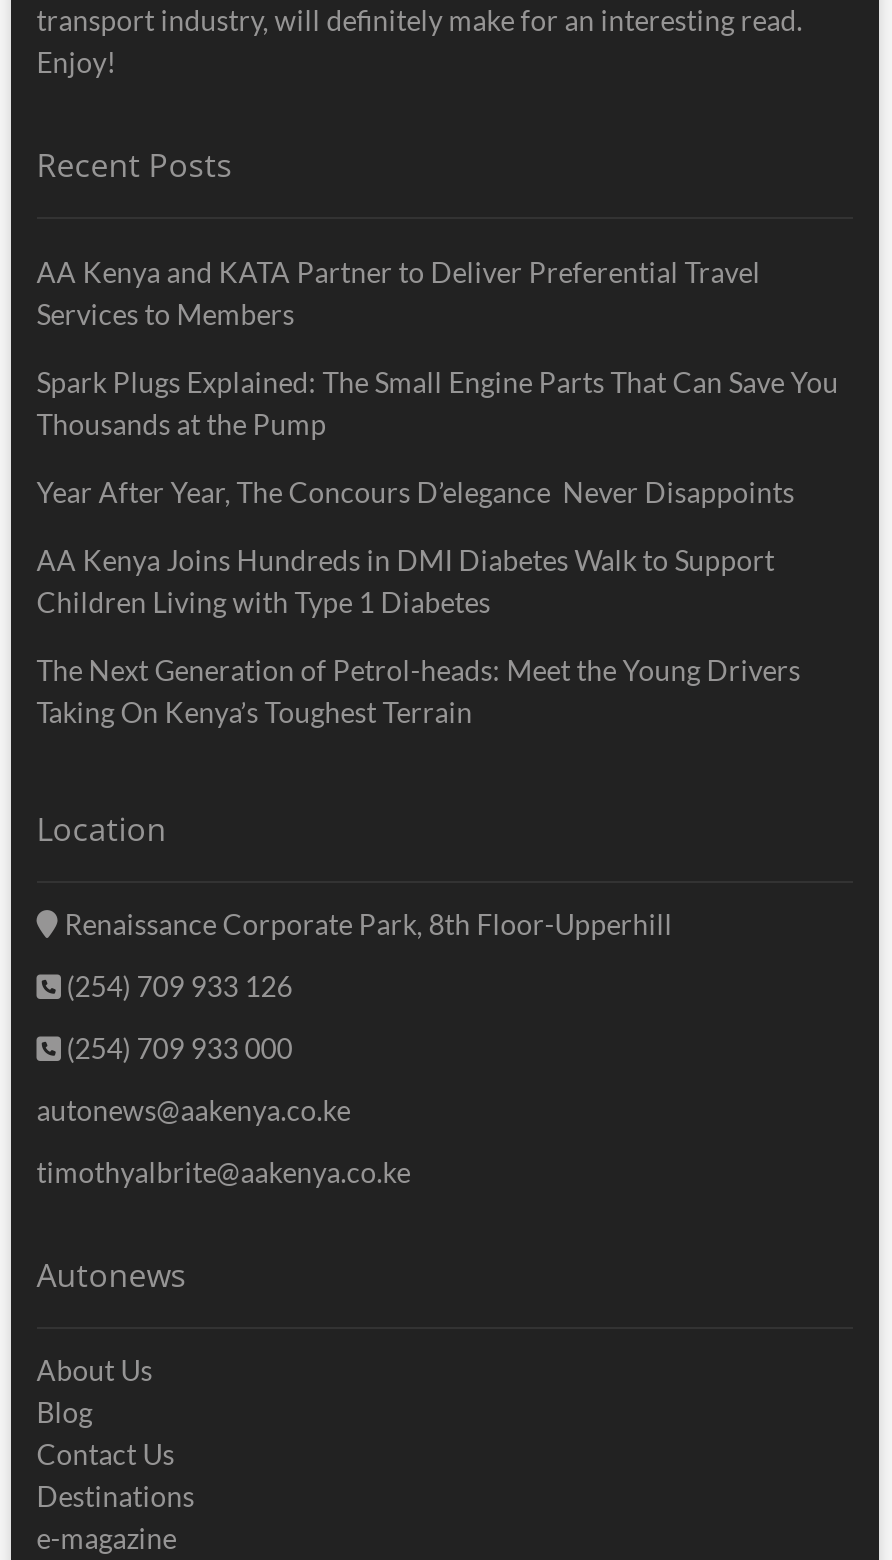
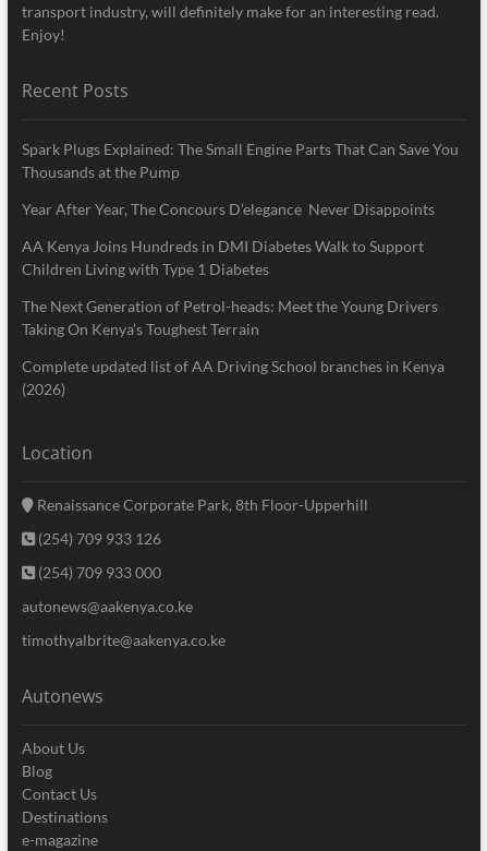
[37,256,761,332] AA Kenya and KATA Partner to Deliver Preferential Travel | Services to Members -> none
moved [37,366,839,730] -> [22,140,458,338]: Spark Plugs Explained: The Small Engine Parts That Can Save You | Thousands at the Pump | Year After Year, The Concours D’elegance Never Disappoints | AA Kenya Joins Hundreds in DMI Diabetes Walk to Support | Children Living with Type 1 Diabetes | The Next Generation of Petrol-heads: Meet the Young Drivers | Taking On Kenya’s Toughest Terrain
none -> [22,357,444,398] Complete updated list of AA Driving School branches in Kenya | (2026)

